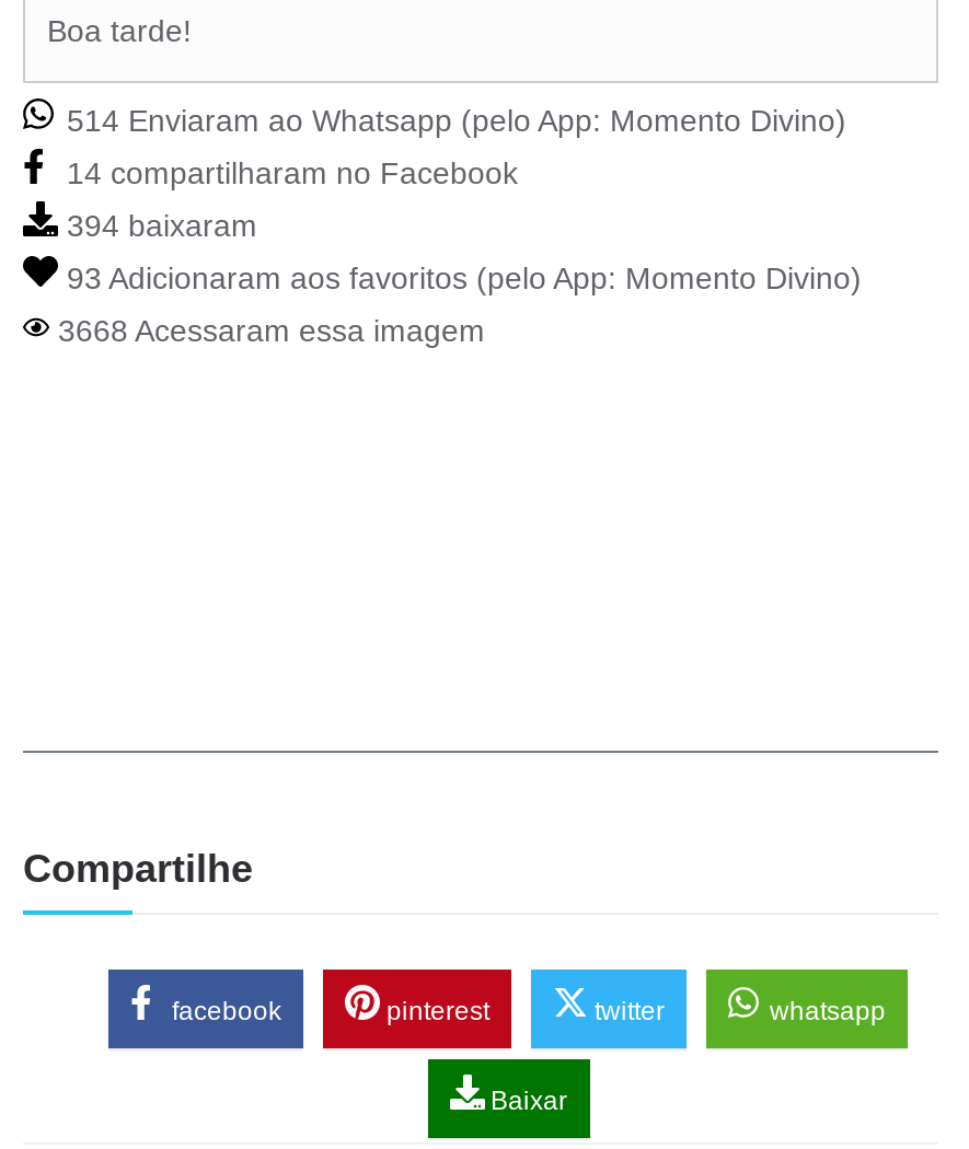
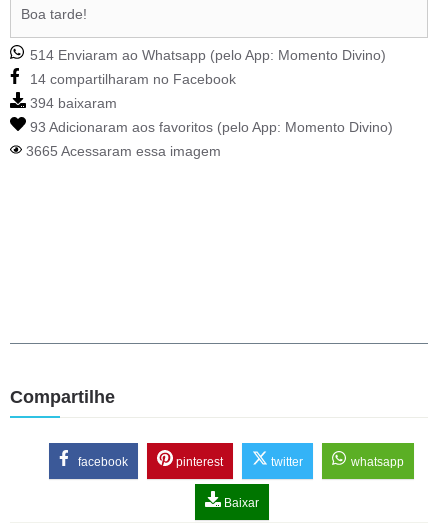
[49,313,485,348] 3668 Acessaram essa imagem -> [22,143,221,159] 3665 Acessaram essa imagem

